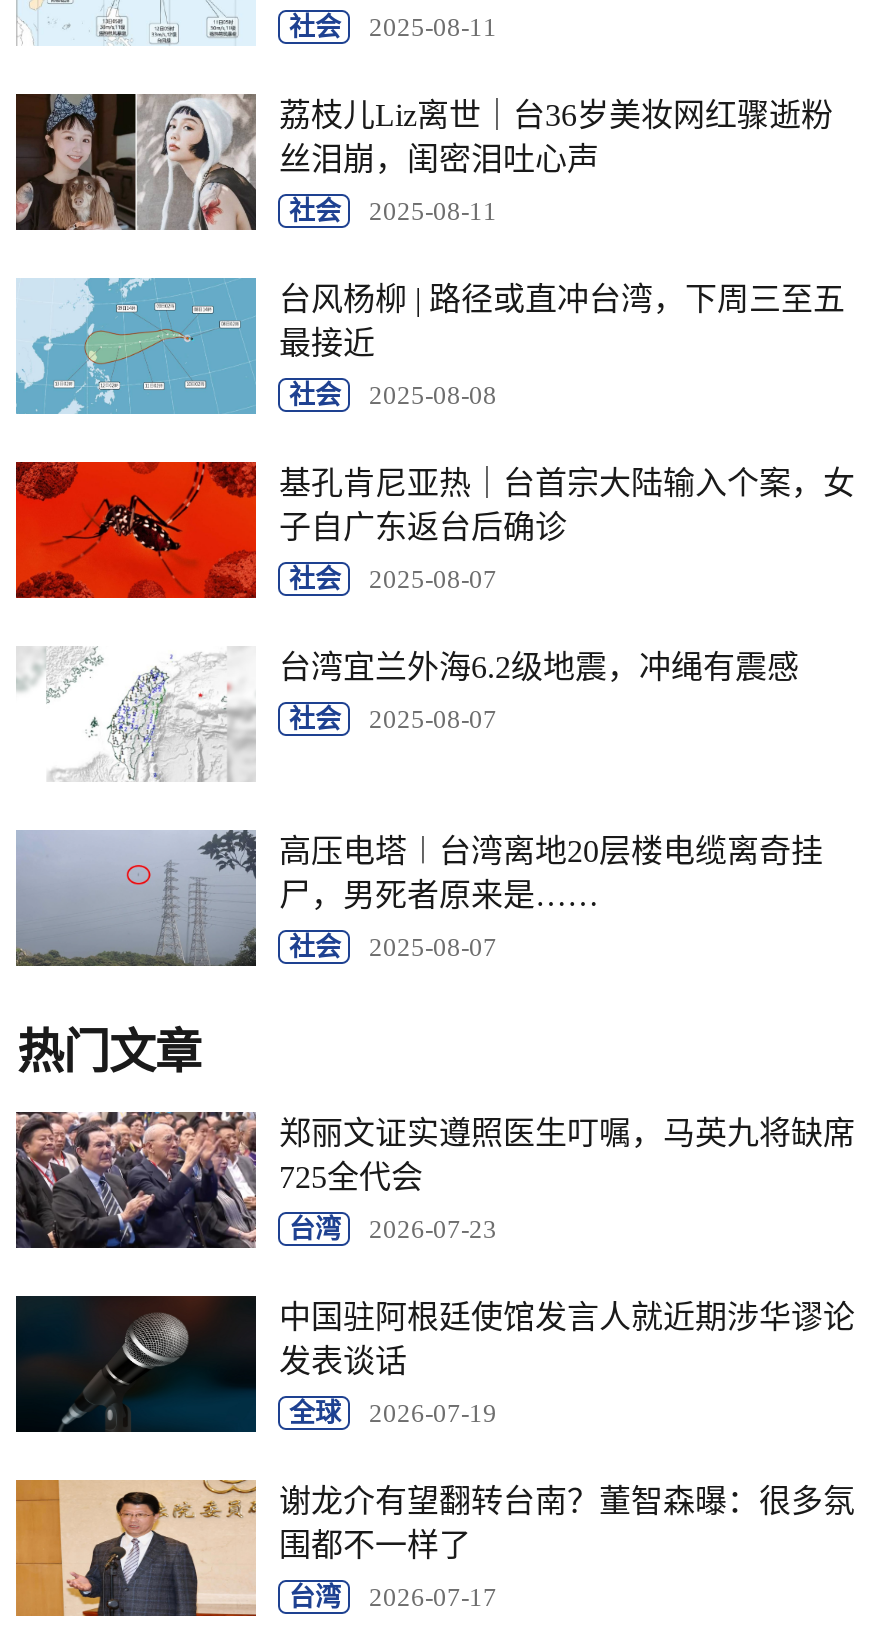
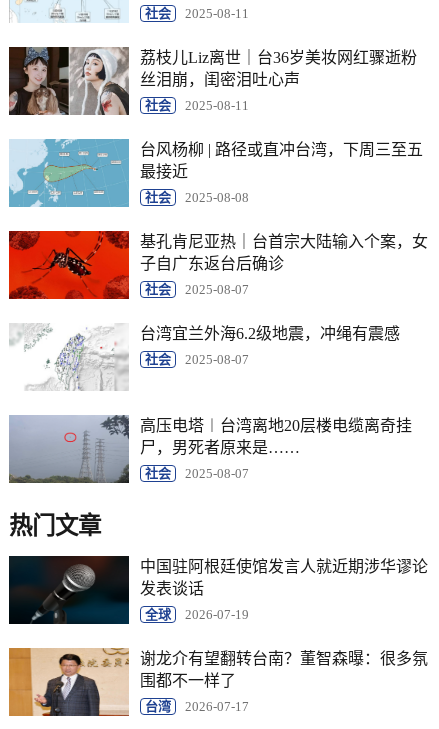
[14,1110,855,1250] [image] | 郑丽文证实遵照医生叮嘱，马英九将缺席 | 725全代会 | 台湾 | 2026-07-23 -> none

